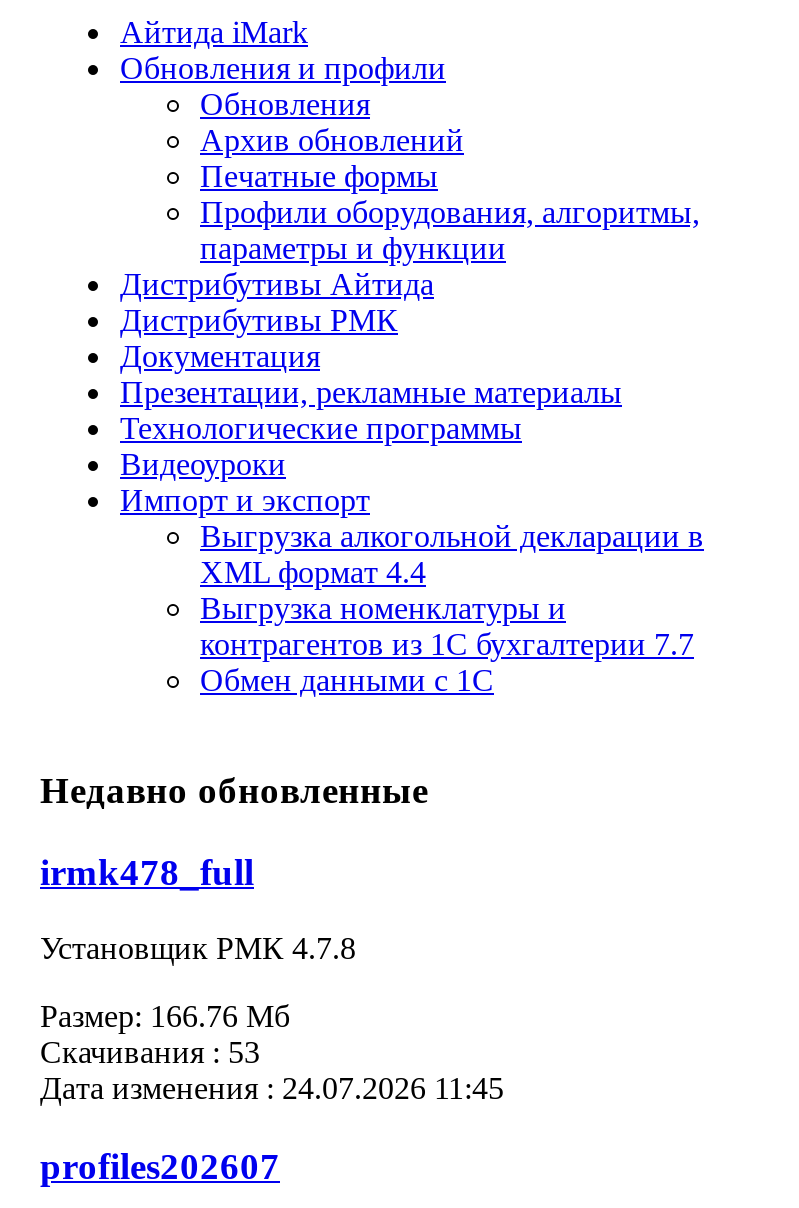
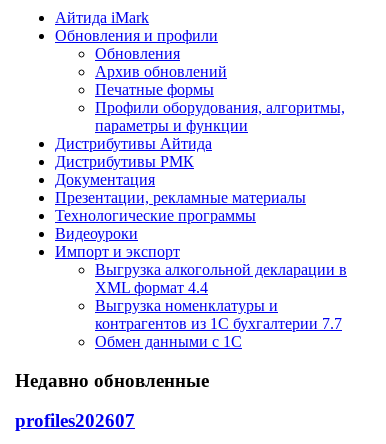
[40,850,504,1106] irmk478_full | Установщик РМК 4.7.8 | Размер: 166.76 Мб | Скачивания : 53 | Дата изменения : 24.07.2026 11:45 -> none

